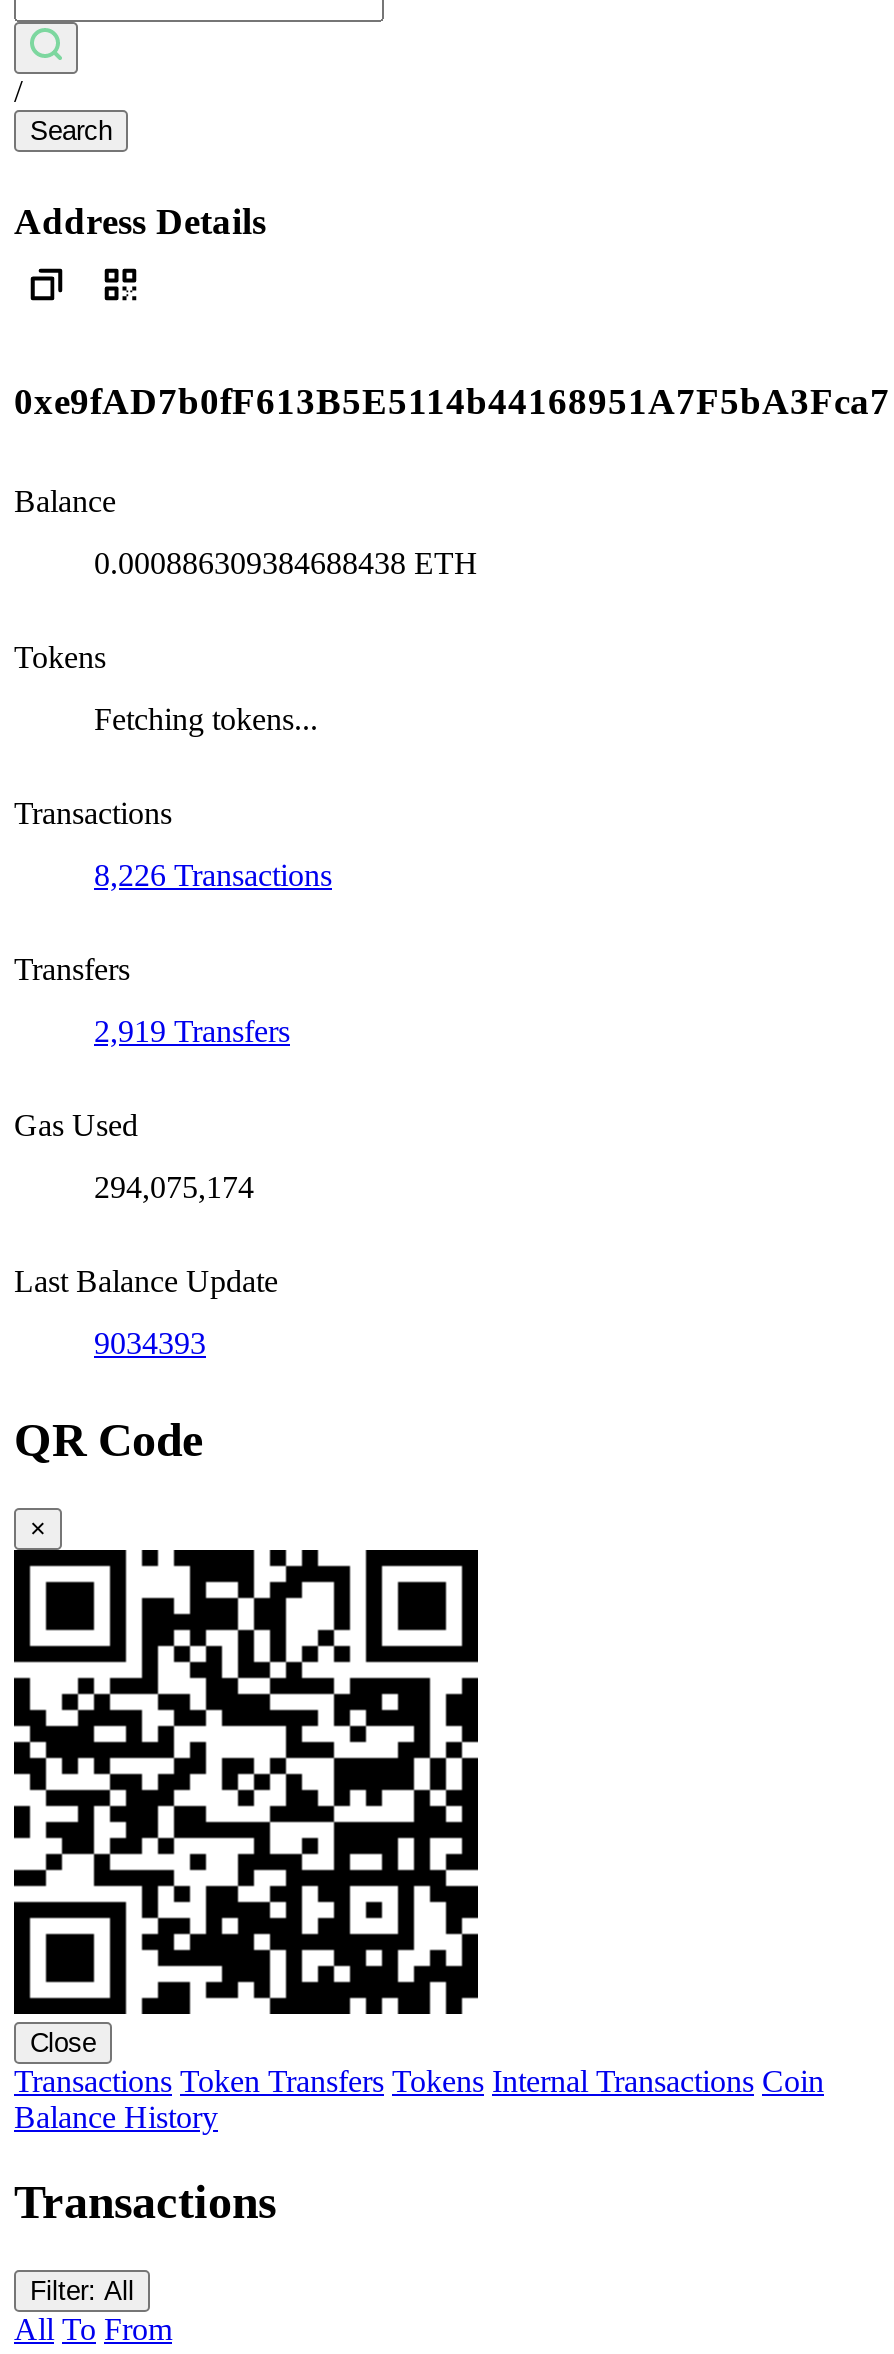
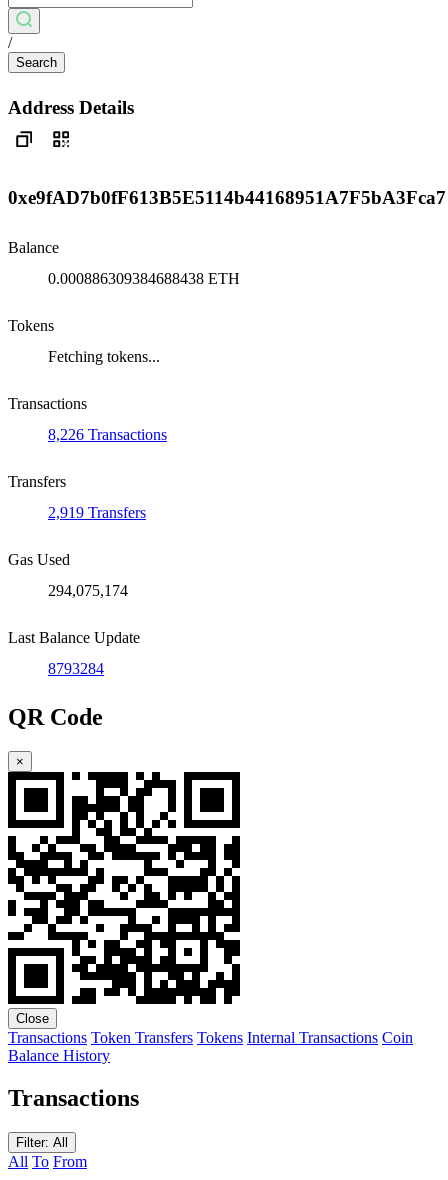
[94,1326,206,1360] 9034393 -> [48,660,104,677] 8793284

